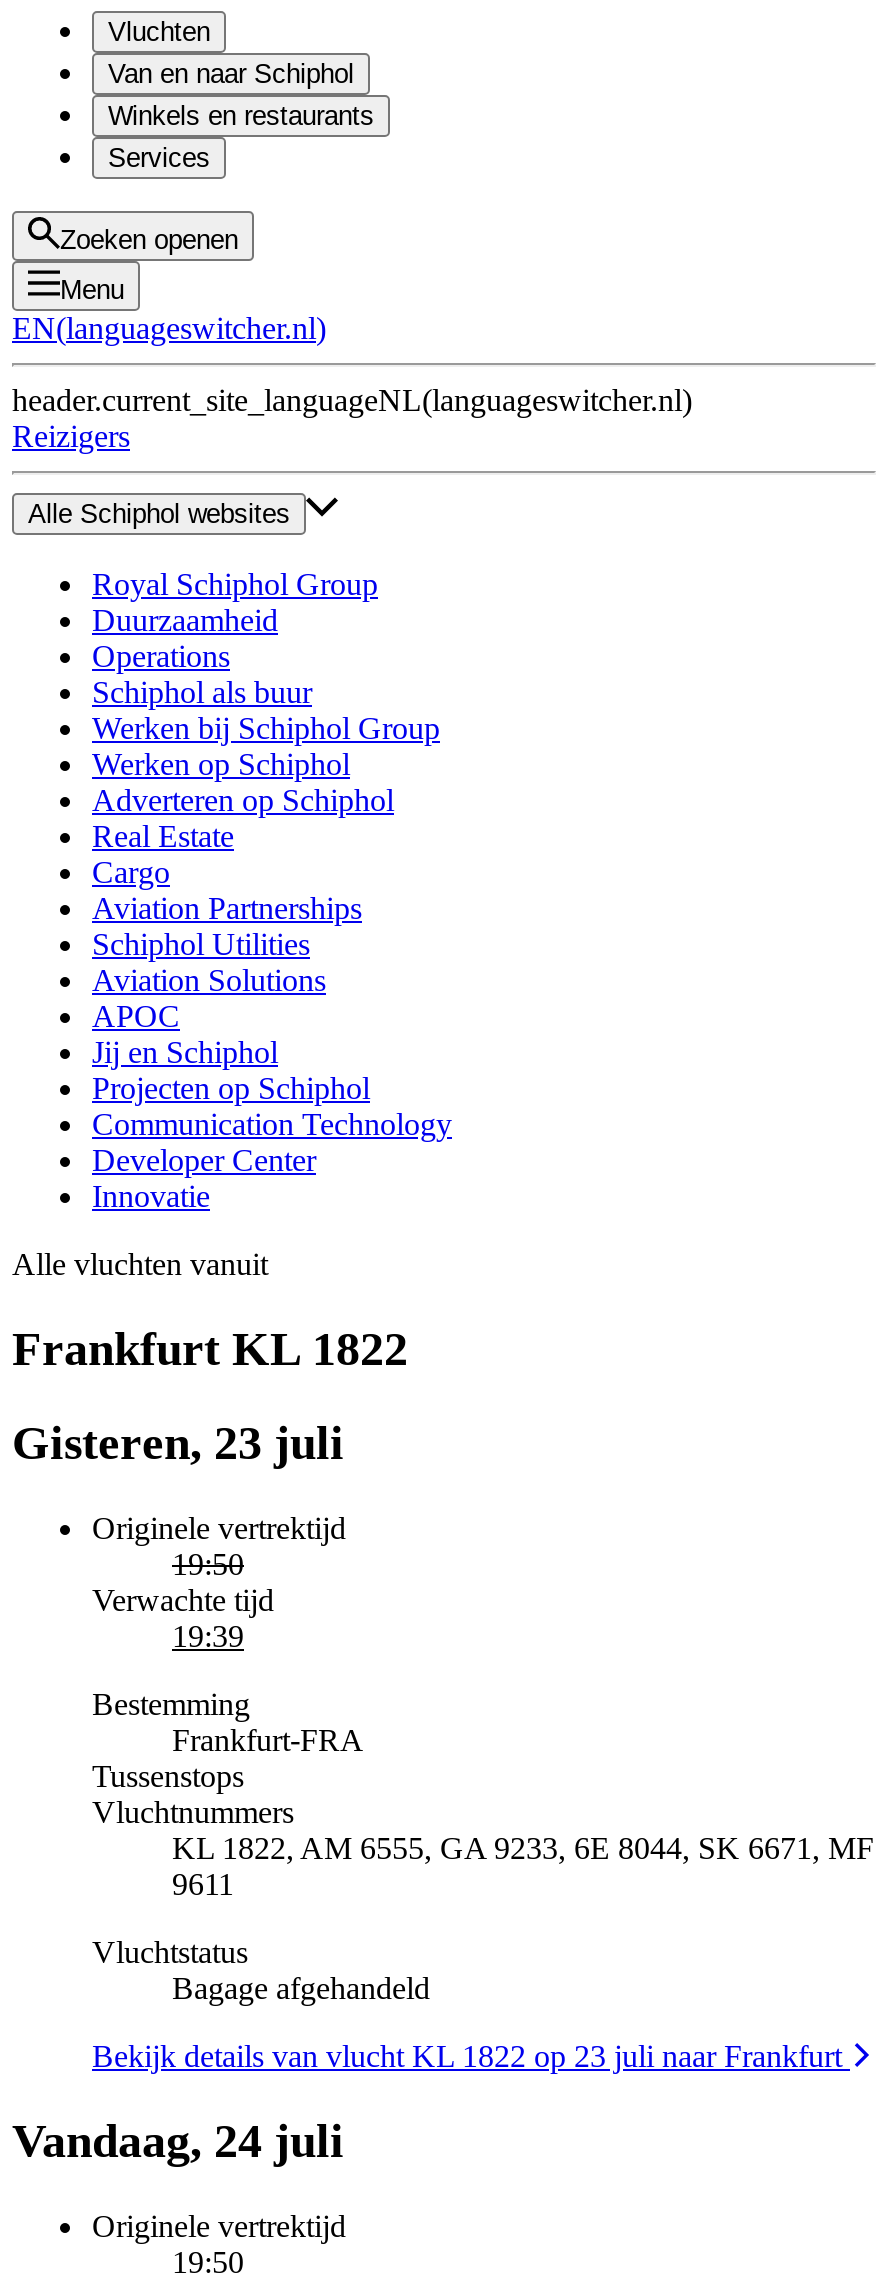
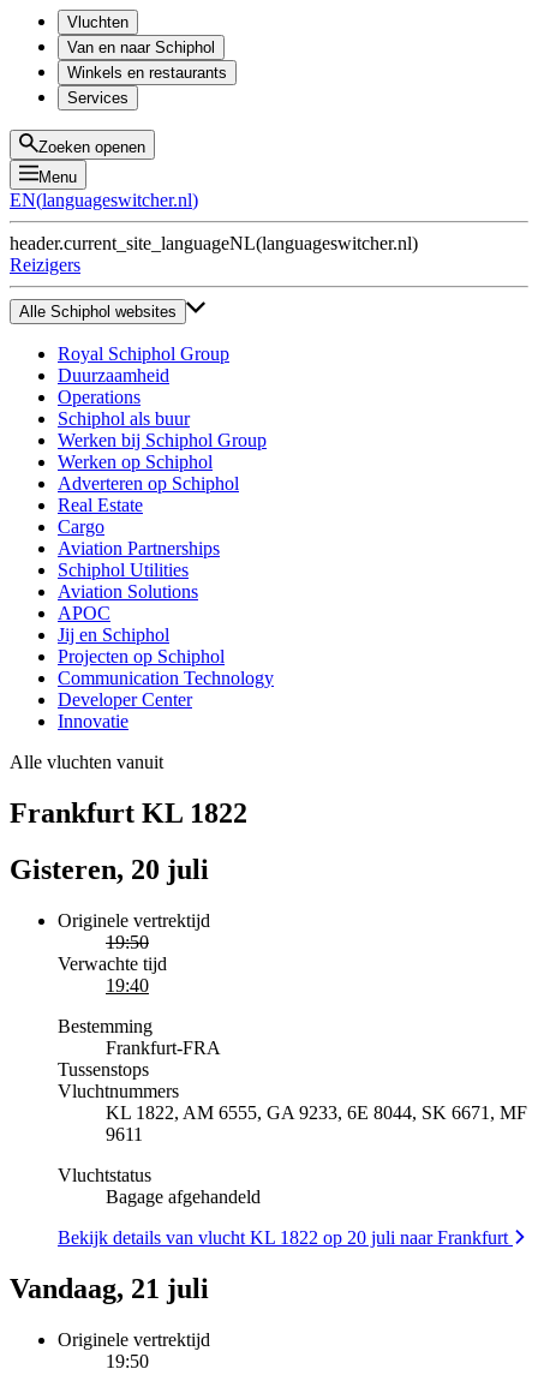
[12,1417,344,1469] Gisteren, 23 juli -> [10,854,209,885] Gisteren, 20 juli
[172,1618,244,1652] 19:39 -> [106,975,149,995] 19:40
[92,2038,850,2072] Bekijk details van vlucht KL 1822 op 23 juli naar Frankfurt -> [58,1227,513,1247] Bekijk details van vlucht KL 1822 op 20 juli naar Frankfurt
[12,2114,344,2166] Vandaag, 24 juli -> [10,1272,209,1304] Vandaag, 21 juli

